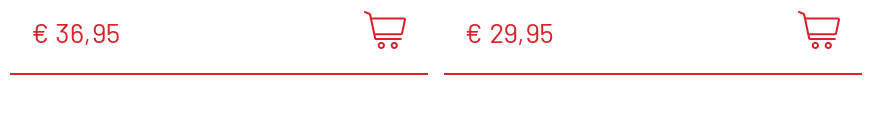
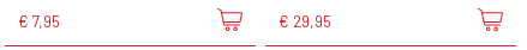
[32,15,120,49] € 36,95 -> [18,11,60,31] € 7,95

